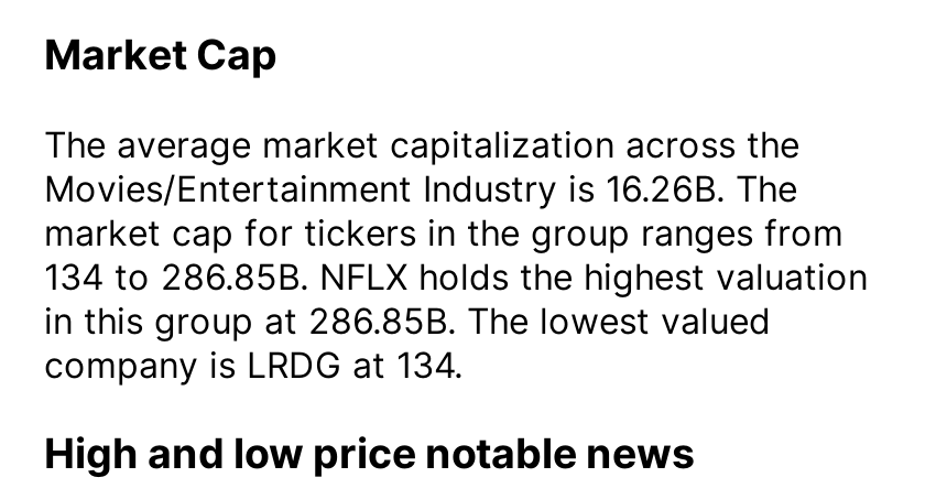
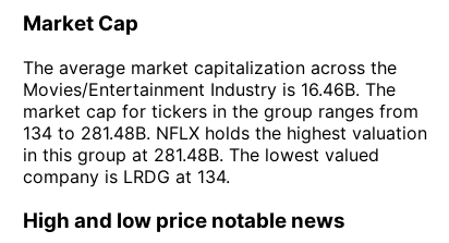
[44,167,797,211] Movies/Entertainment Industry is 16.26B. The -> [23,79,396,100] Movies/Entertainment Industry is 16.46B. The
[44,255,868,299] 134 to 286.85B. NFLX holds the highest valuation -> [23,122,427,144] 134 to 281.48B. NFLX holds the highest valuation
[44,299,771,343] in this group at 286.85B. The lowest valued -> [23,144,379,166] in this group at 281.48B. The lowest valued

